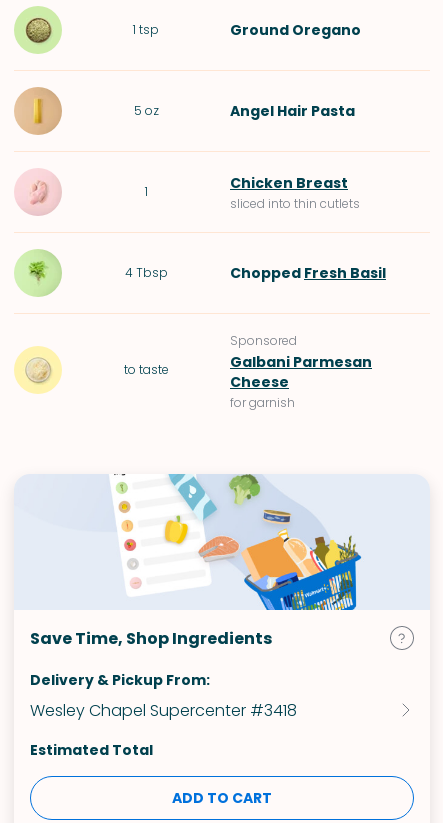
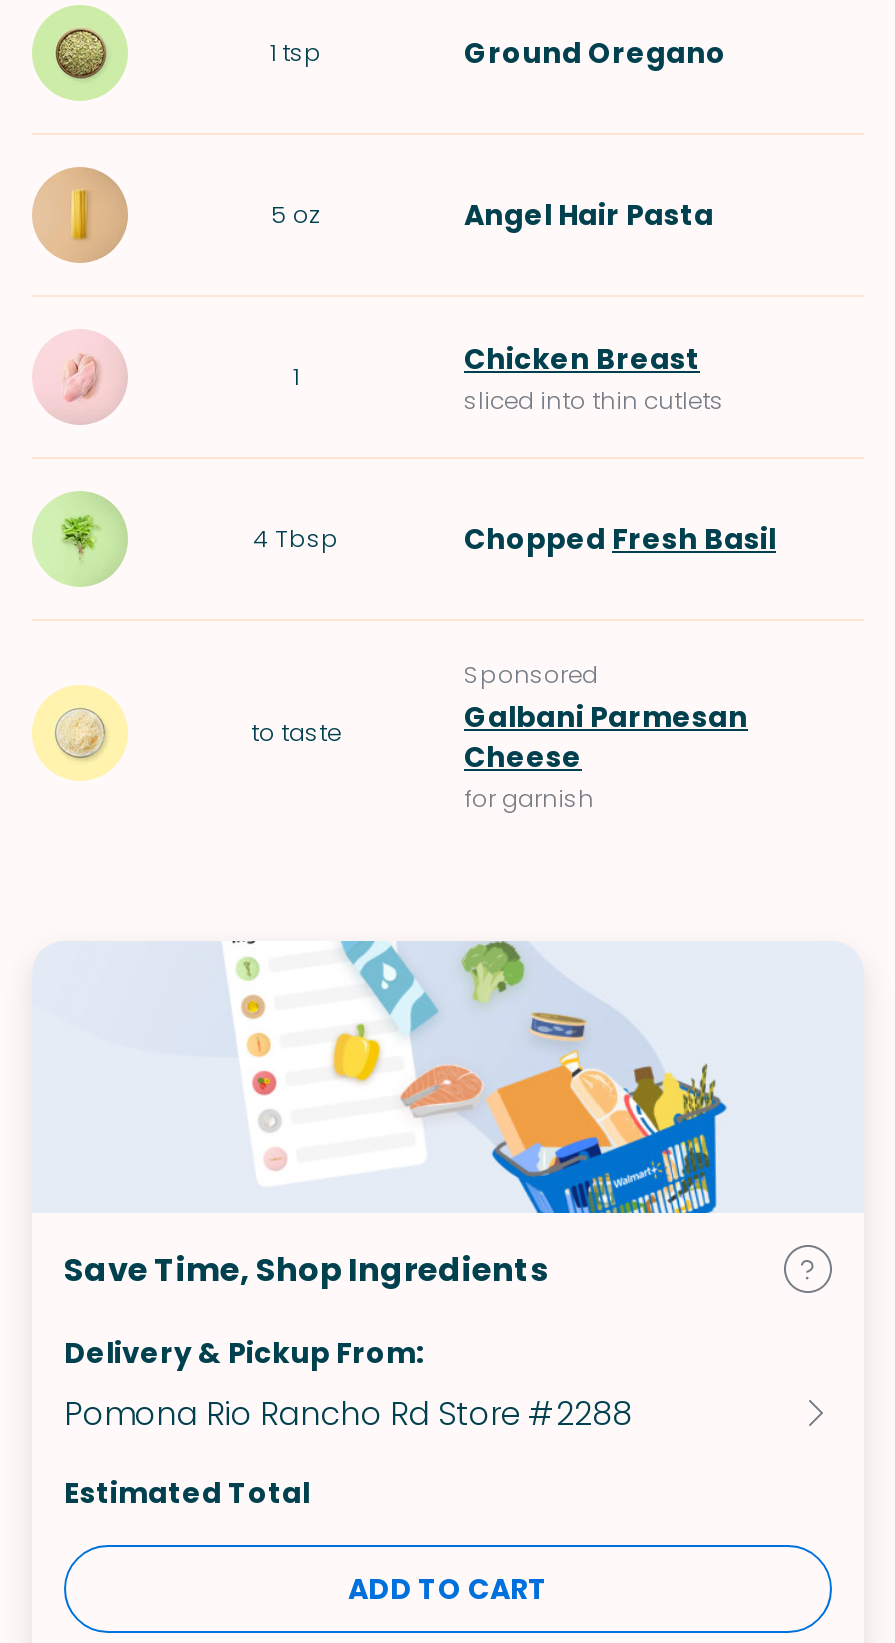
[30,699,297,722] Wesley Chapel Supercenter #3418 -> [64,1391,632,1437] Pomona Rio Rancho Rd Store #2288

